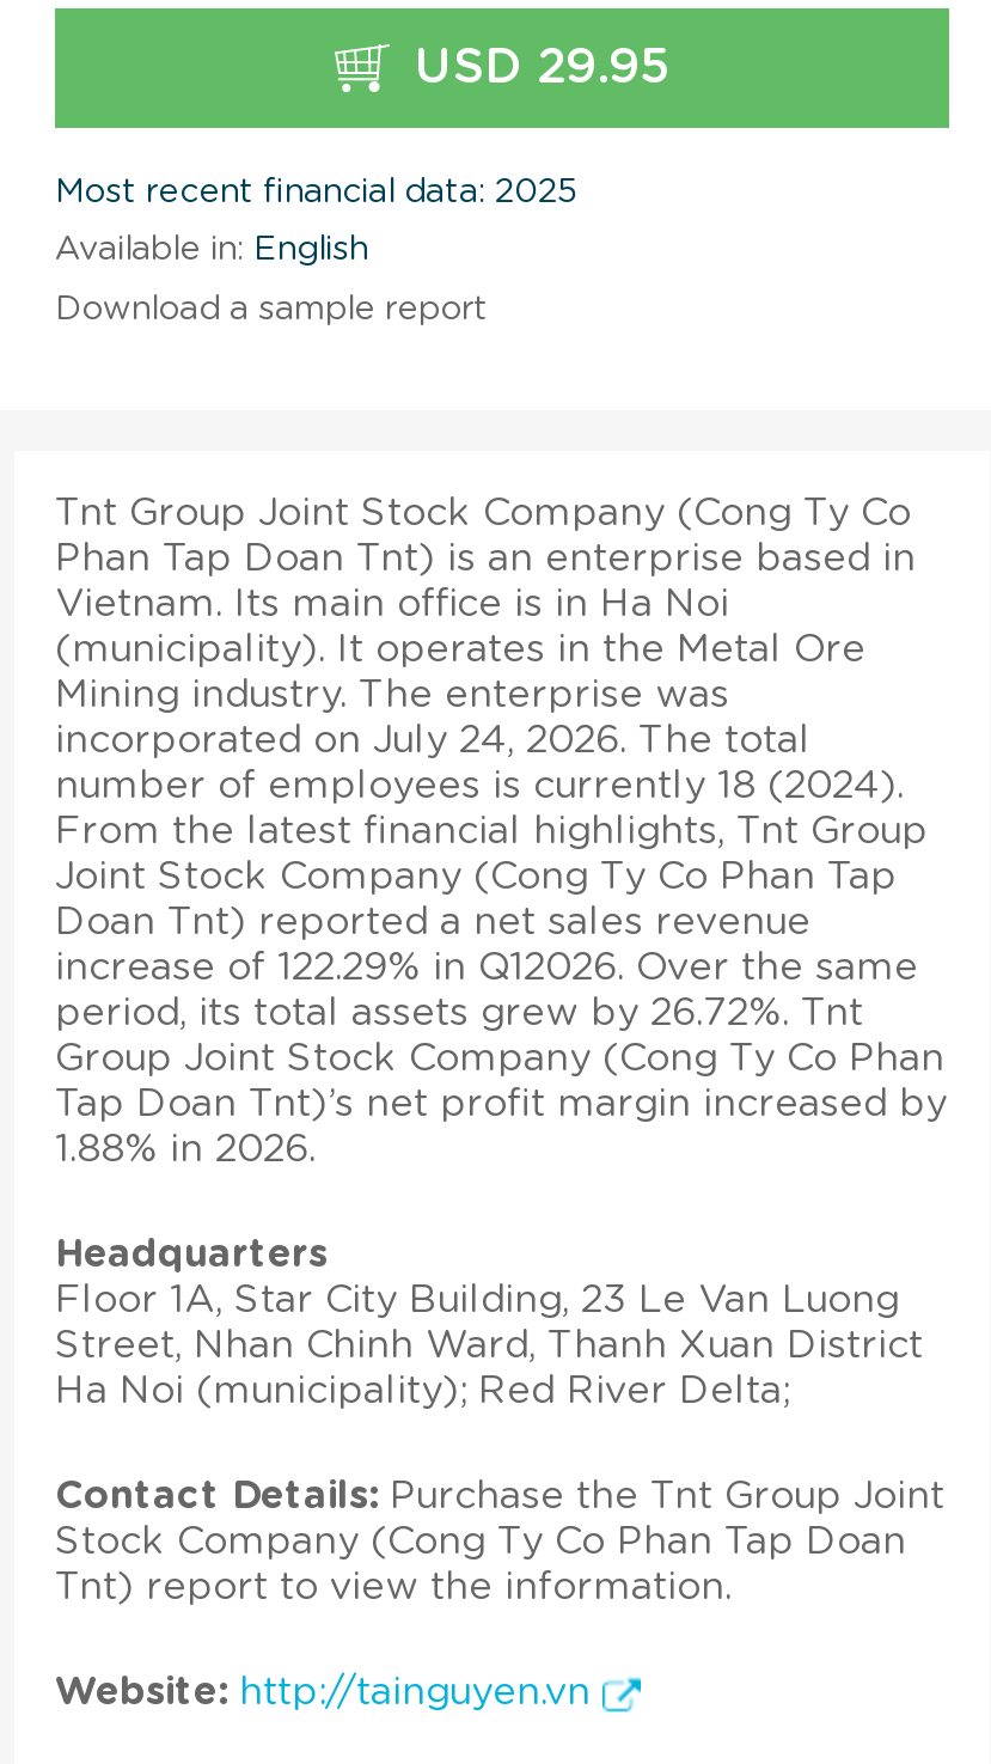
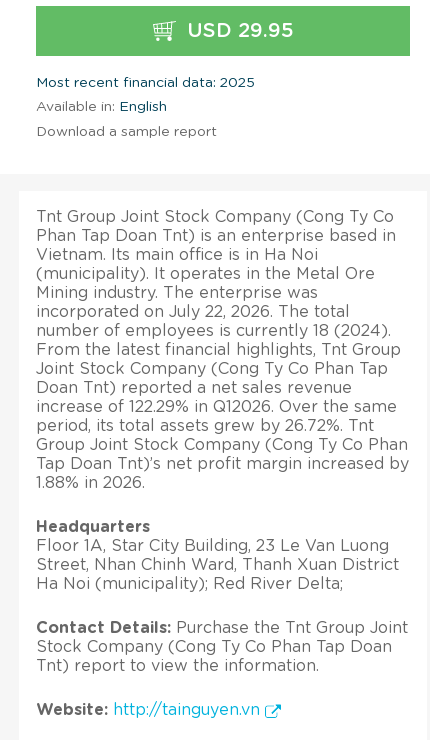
[55,721,810,759] incorporated on July 24, 2026. The total -> [36,304,350,320] incorporated on July 22, 2026. The total

